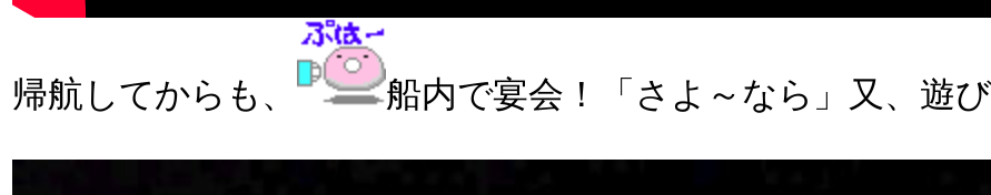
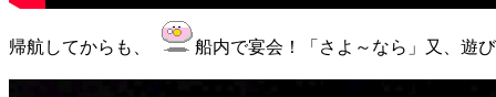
[295,18,386,104] [image] -> [151,9,194,51] [image]

